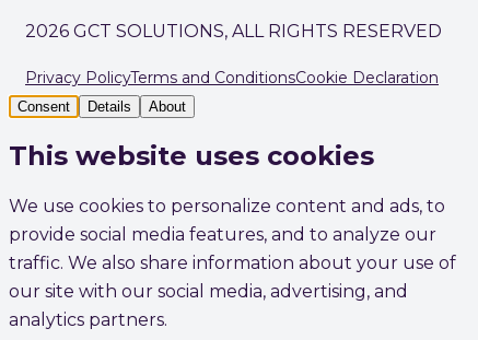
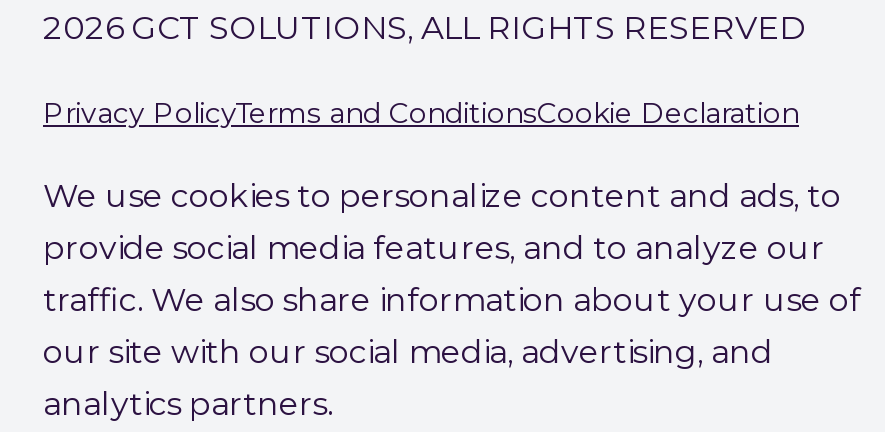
[9,99,374,172] Consent | Details | About | This website uses cookies -> none

